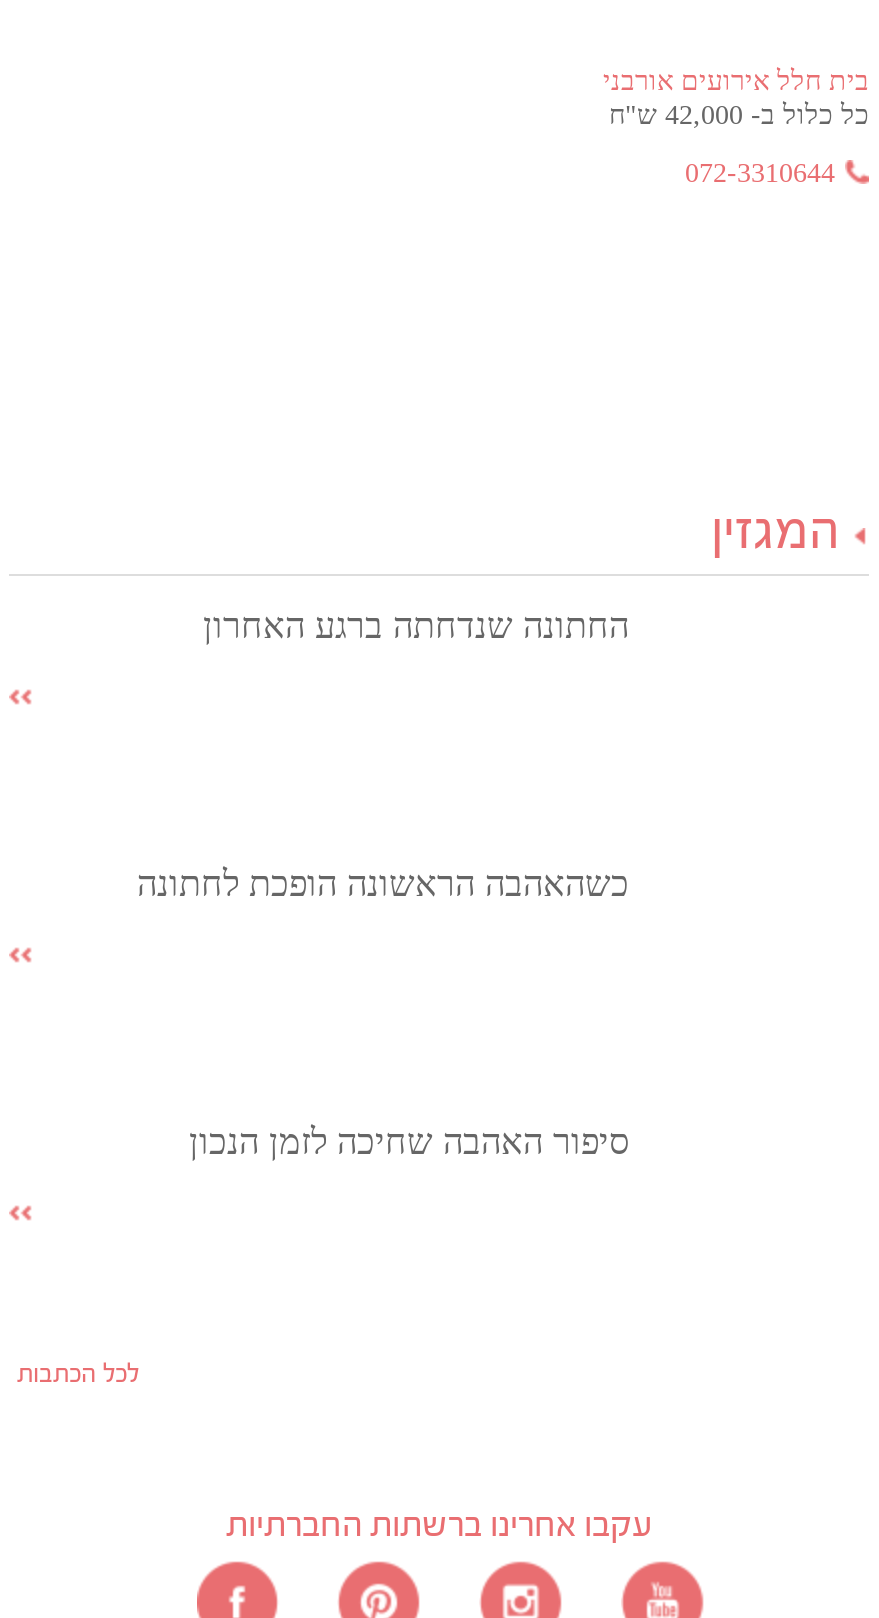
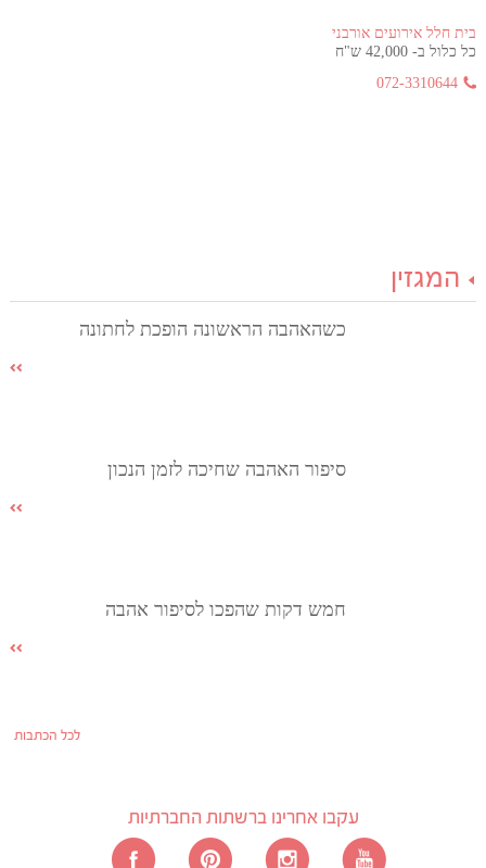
[203,606,629,646] החתונה שנדחתה ברגע האחרון -> none
moved [137,864,629,1162] -> [79,319,346,480]: כשהאהבה הראשונה הופכת לחתונה | סיפור האהבה שחיכה לזמן הנכון
none -> [105,599,346,621] חמש דקות שהפכו לסיפור אהבה

